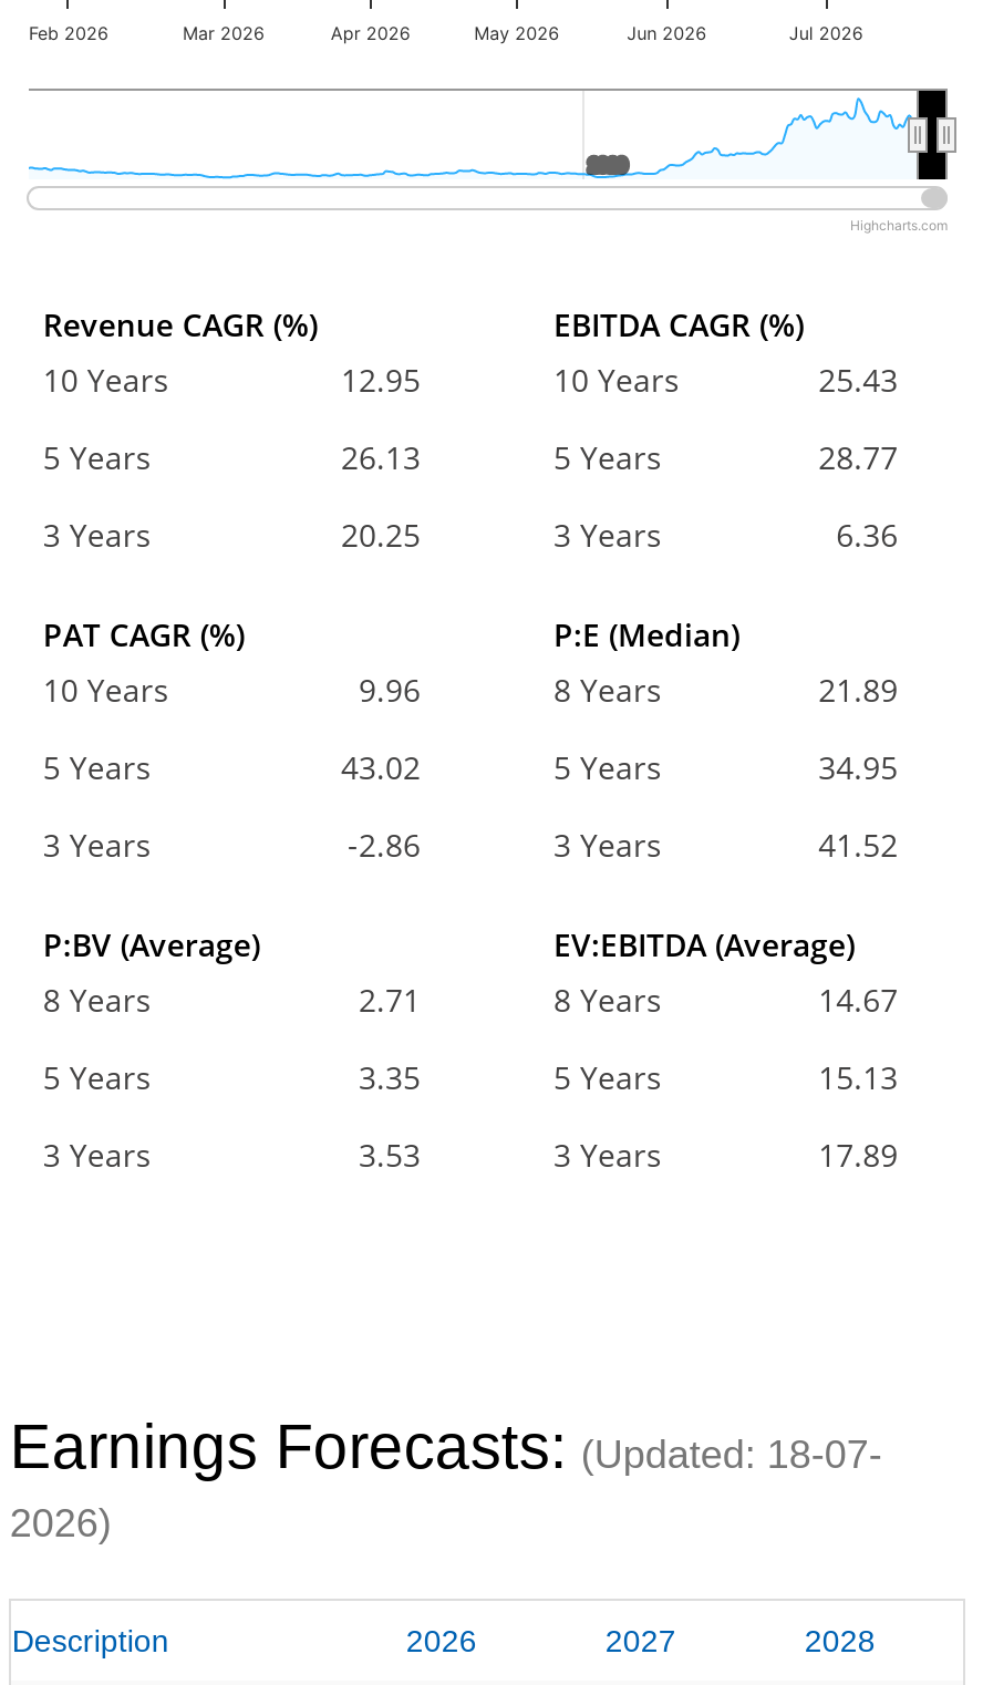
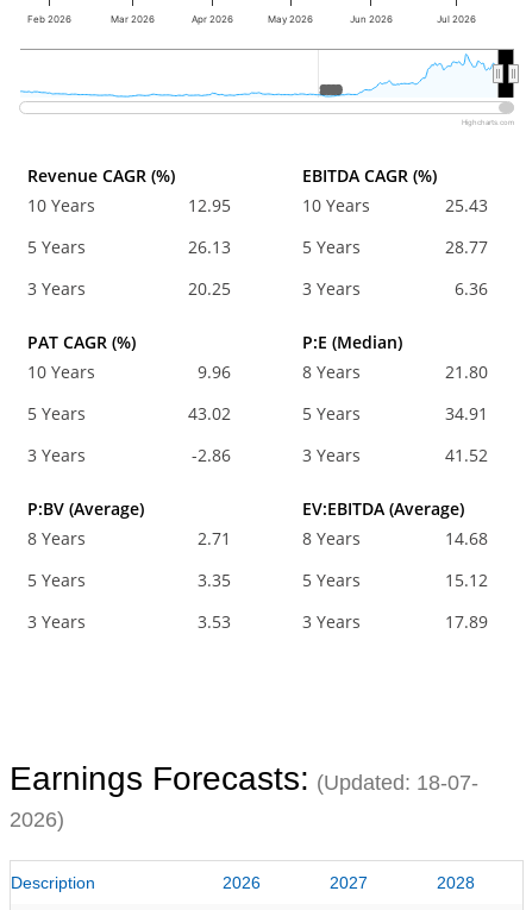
[818,669,898,711] 21.89 -> [445,360,487,383] 21.80
[818,746,898,788] 34.95 -> [445,402,487,425] 34.91
[818,979,898,1021] 14.67 -> [445,527,487,550] 14.68
[818,1056,898,1098] 15.13 -> [445,569,487,591] 15.12

